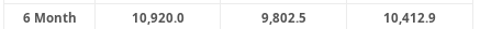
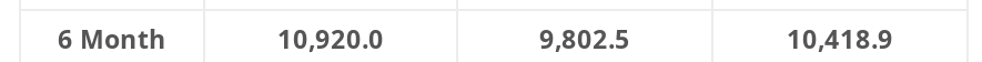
[383,9,436,25] 10,412.9 -> [787,21,893,55] 10,418.9

